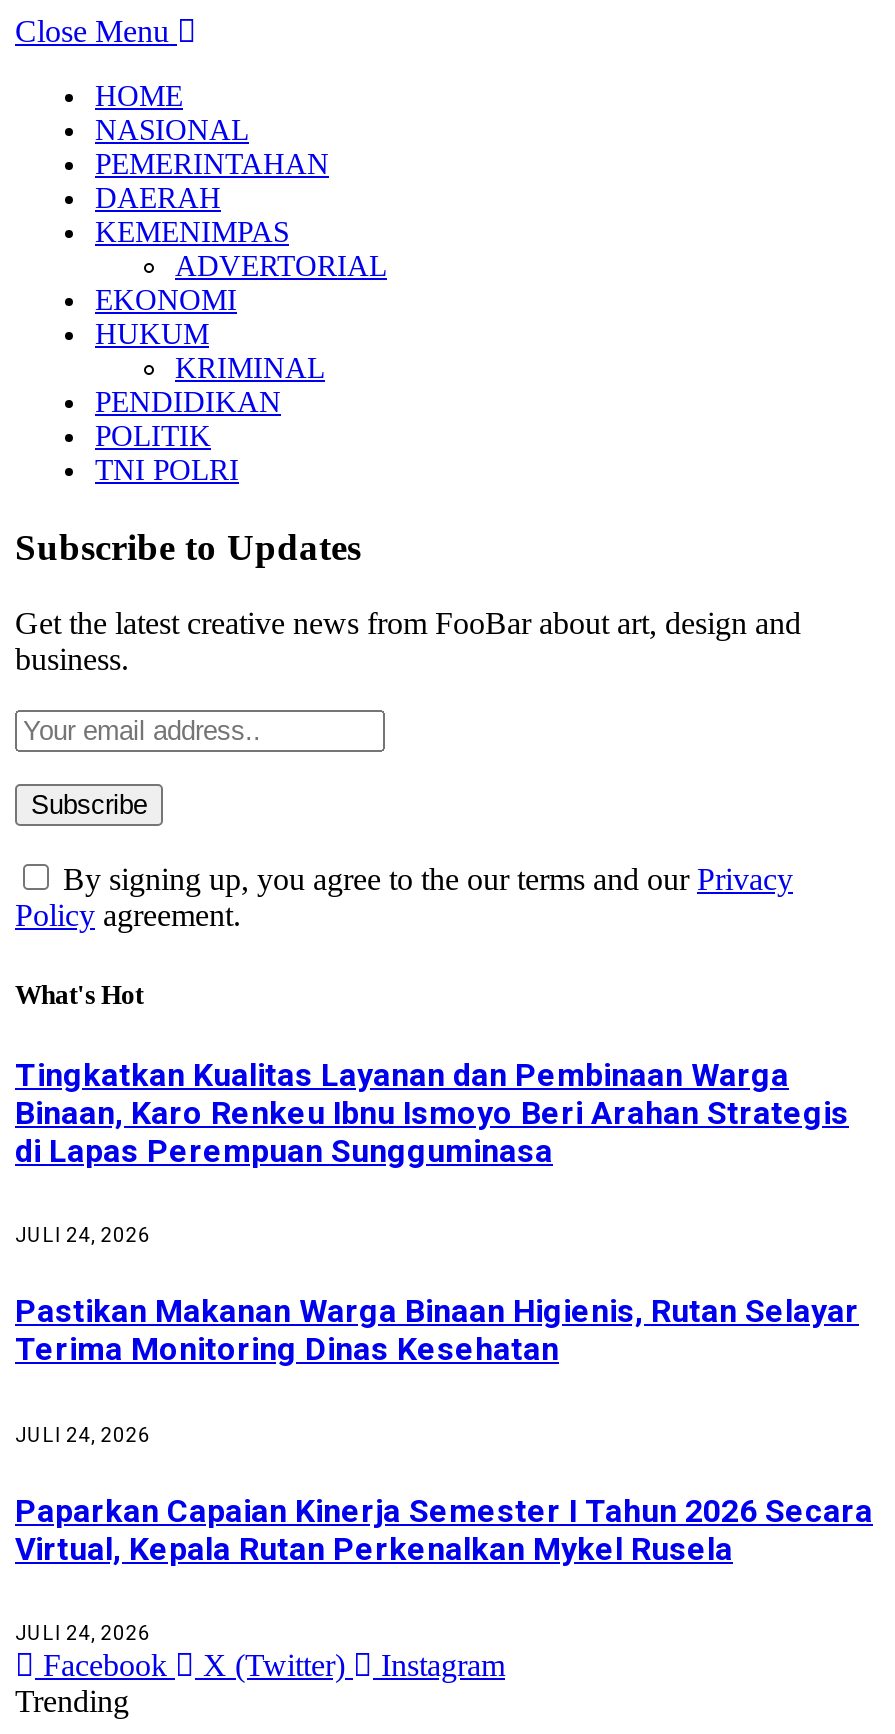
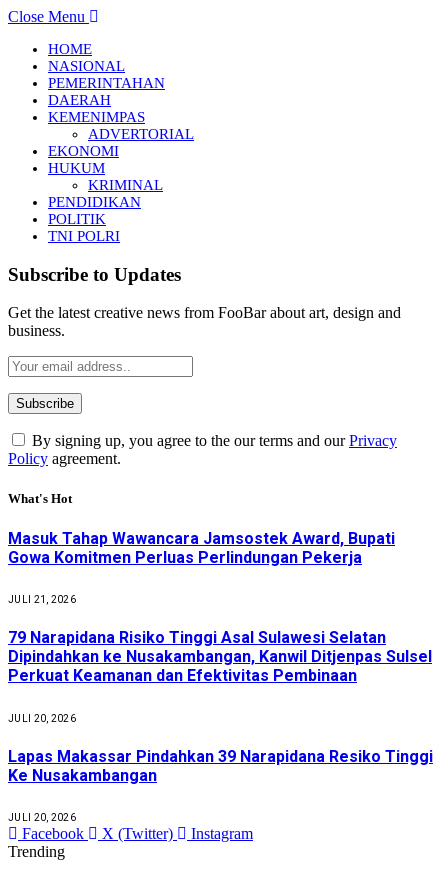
[15,1056,849,1170] Tingkatkan Kualitas Layanan dan Pembinaan Warga | Binaan, Karo Renkeu Ibnu Ismoyo Beri Arahan Strategis | di Lapas Perempuan Sungguminasa -> [8,529,395,567] Masuk Tahap Wawancara Jamsostek Award, Bupati | Gowa Komitmen Perluas Perlindungan Pekerja
[15,1224,151,1246] JULI 24, 2026 -> [8,594,76,605] JULI 21, 2026
[15,1293,859,1369] Pastikan Makanan Warga Binaan Higienis, Rutan Selayar | Terima Monitoring Dinas Kesehatan -> [8,628,432,685] 79 Narapidana Risiko Tinggi Asal Sulawesi Selatan | Dipindahkan ke Nusakambangan, Kanwil Ditjenpas Sulsel | Perkuat Keamanan dan Efektivitas Pembinaan
[15,1423,151,1445] JULI 24, 2026 -> [8,713,76,724] JULI 20, 2026
[15,1492,873,1568] Paparkan Capaian Kinerja Semester I Tahun 2026 Secara | Virtual, Kepala Rutan Perkenalkan Mykel Rusela -> [8,747,433,785] Lapas Makassar Pindahkan 39 Narapidana Resiko Tinggi | Ke Nusakambangan
[15,1622,151,1644] JULI 24, 2026 -> [8,812,76,823] JULI 20, 2026

